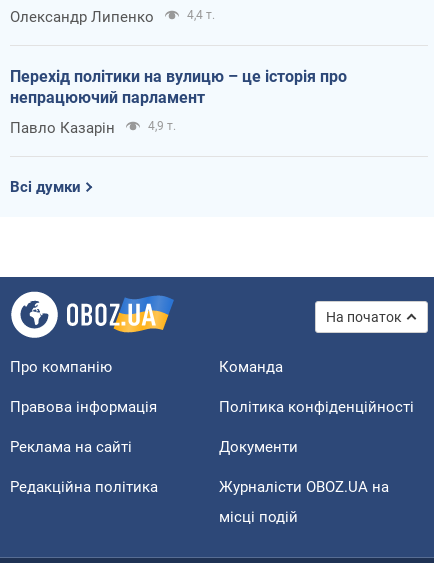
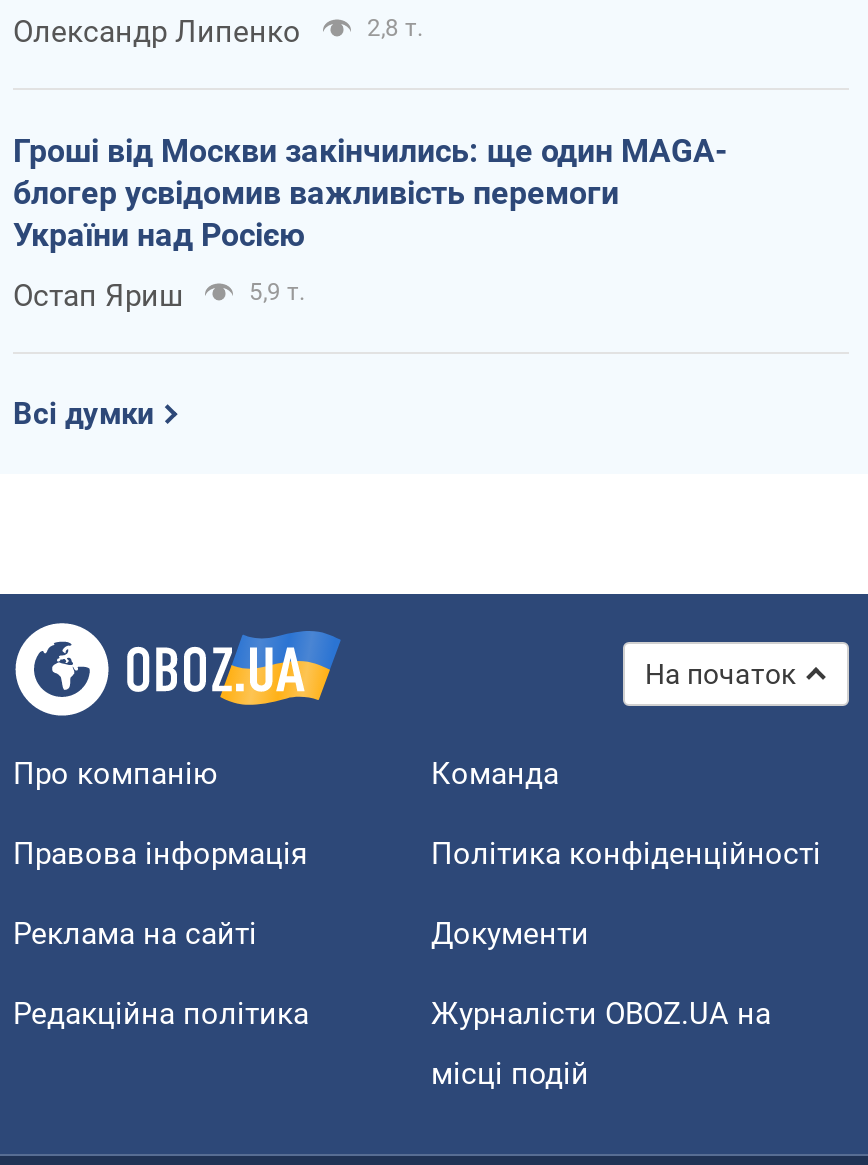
[187,8,215,22] 4,4 т. -> [367,13,423,41] 2,8 т.
[10,67,347,107] Перехід політики на вулицю – це історія про | непрацюючий парламент -> [13,131,727,253] Гроші від Москви закінчились: ще один MAGA- | блогер усвідомив важливість перемоги | України над Росією
[10,119,176,137] Павло Казарін | 4,9 т. -> [13,277,305,313] Остап Яриш | 5,9 т.

